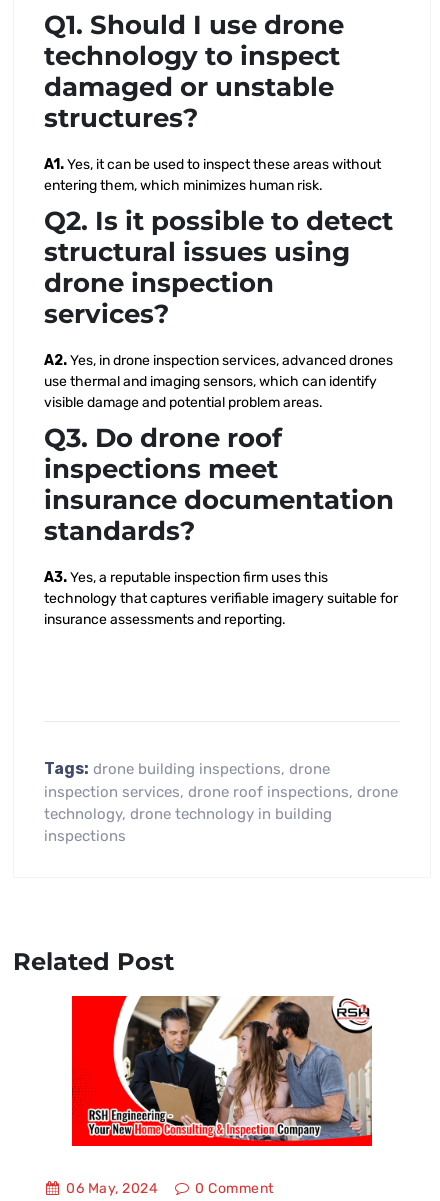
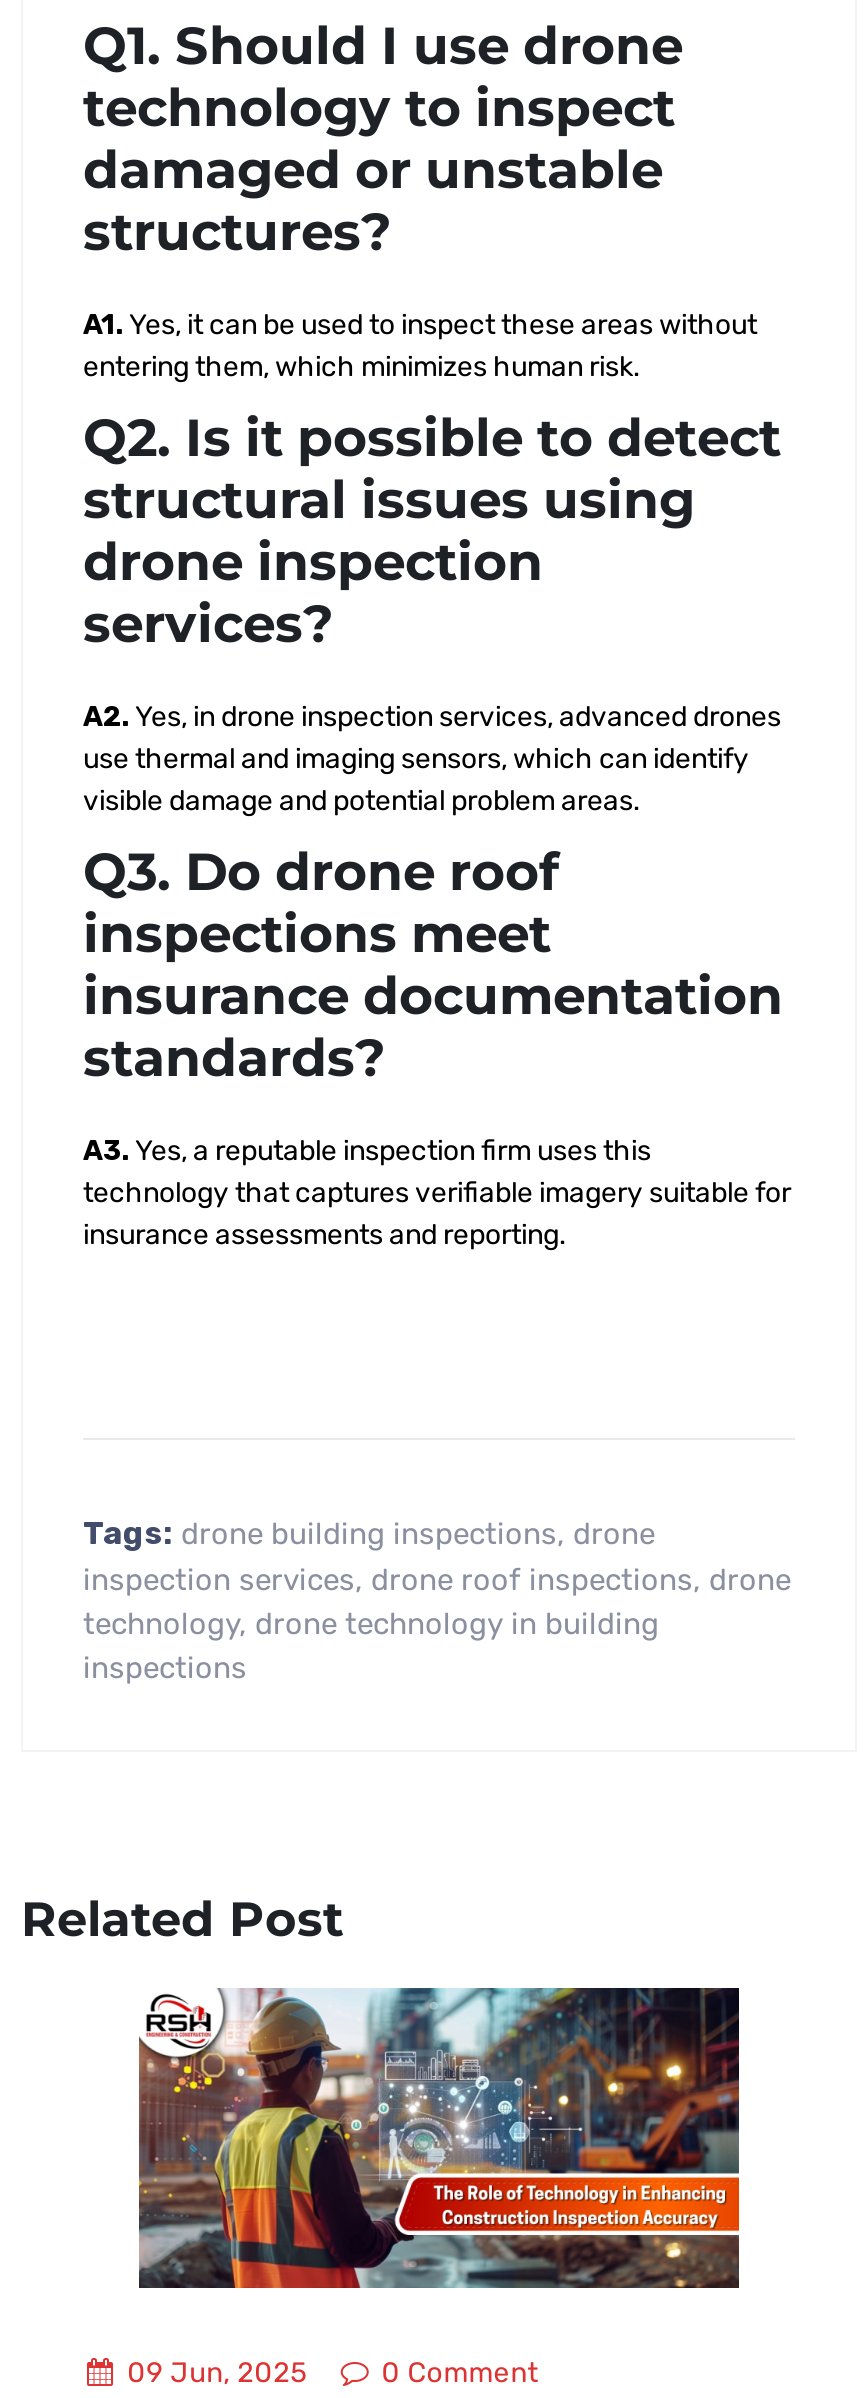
[63,995,373,1197] [image] | 06 May, 2024 -> [120,1986,741,2390] [image] | 09 Jun, 2025

